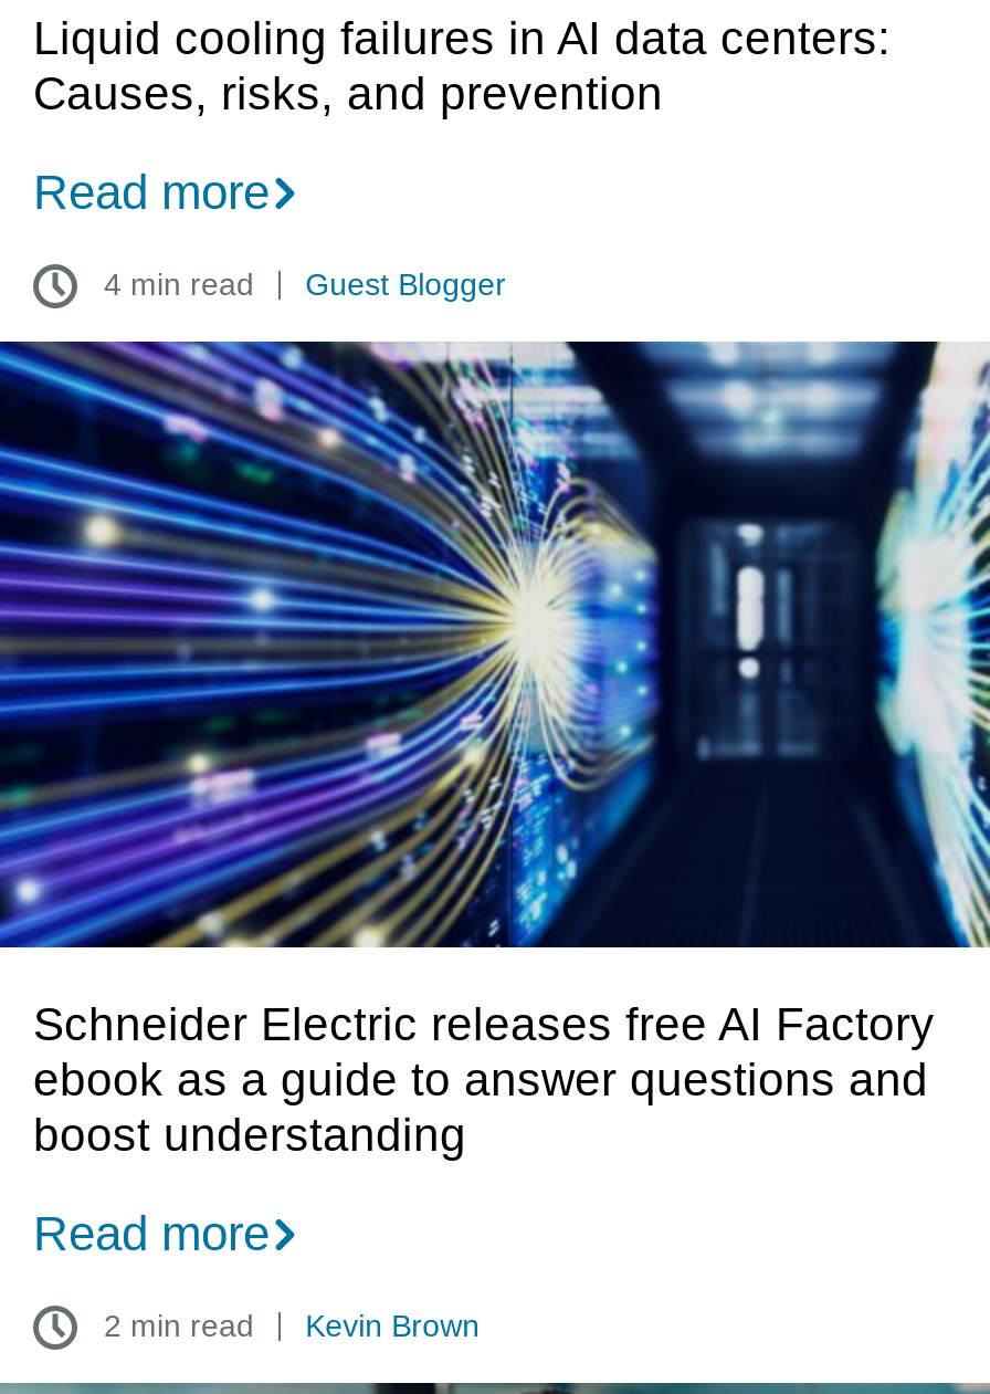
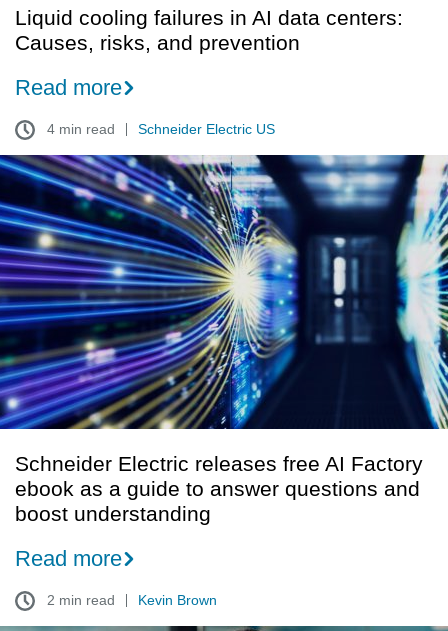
[305,269,506,302] Guest Blogger -> [138,122,275,137] Schneider Electric US

